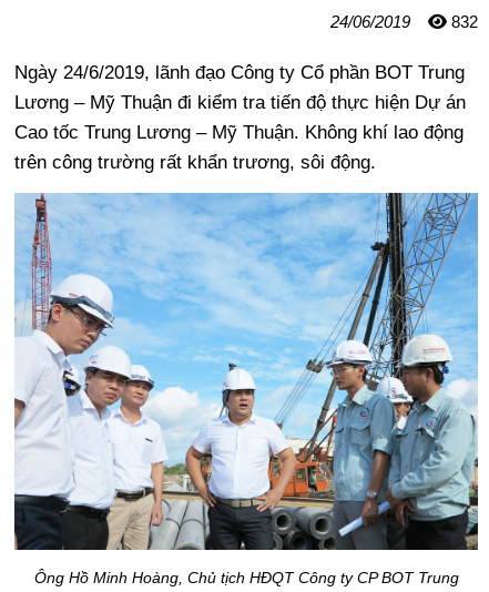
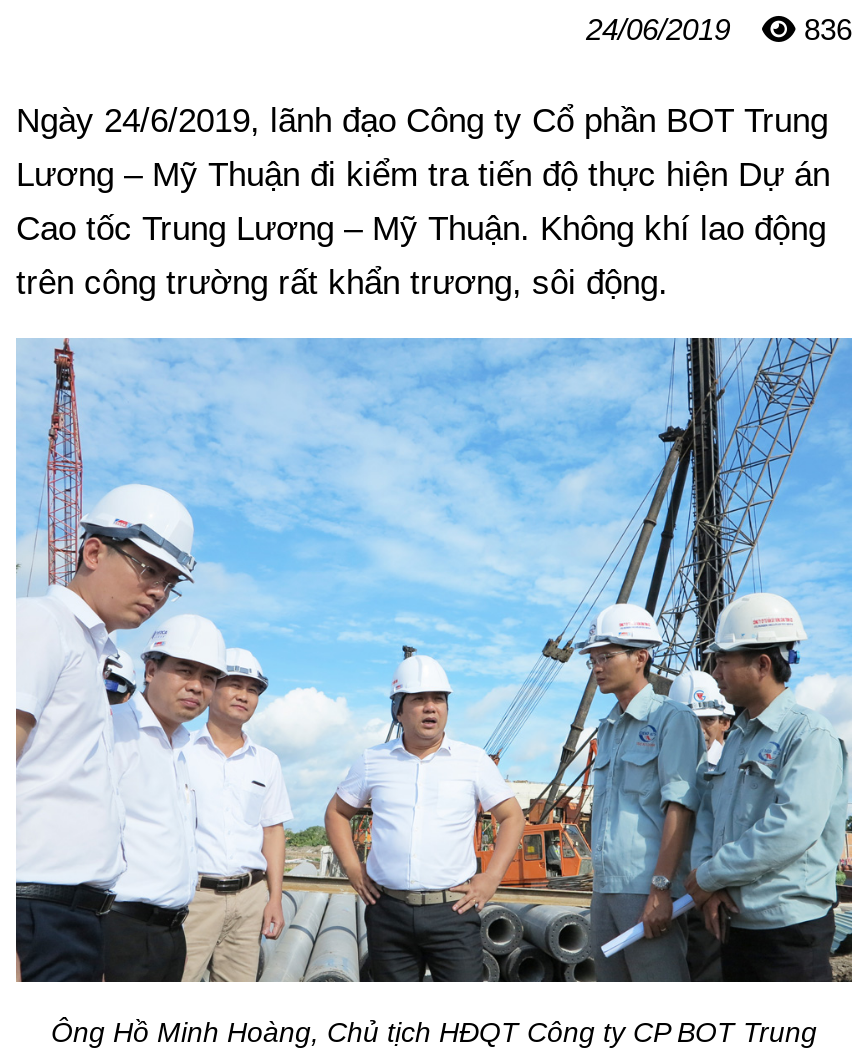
[330,12,478,31] 24/06/2019 832 -> [586,12,852,46] 24/06/2019 836

